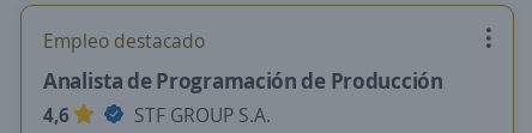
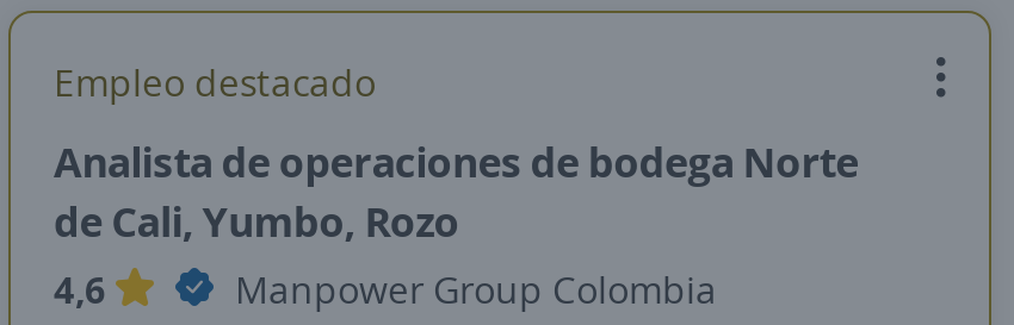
[43,66,443,95] Analista de Programación de Producción -> [54,132,858,249] Analista de operaciones de bodega Norte | de Cali, Yumbo, Rozo
[129,102,271,128] STF GROUP S.A. -> [225,263,717,315] Manpower Group Colombia

